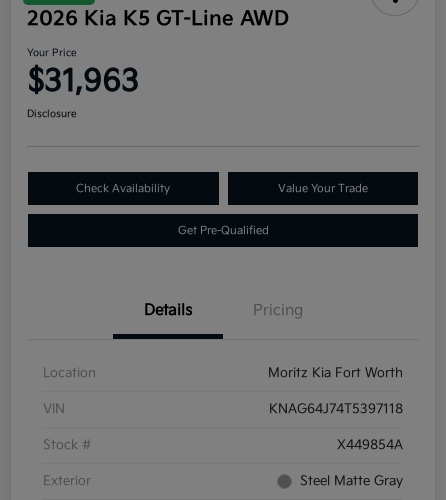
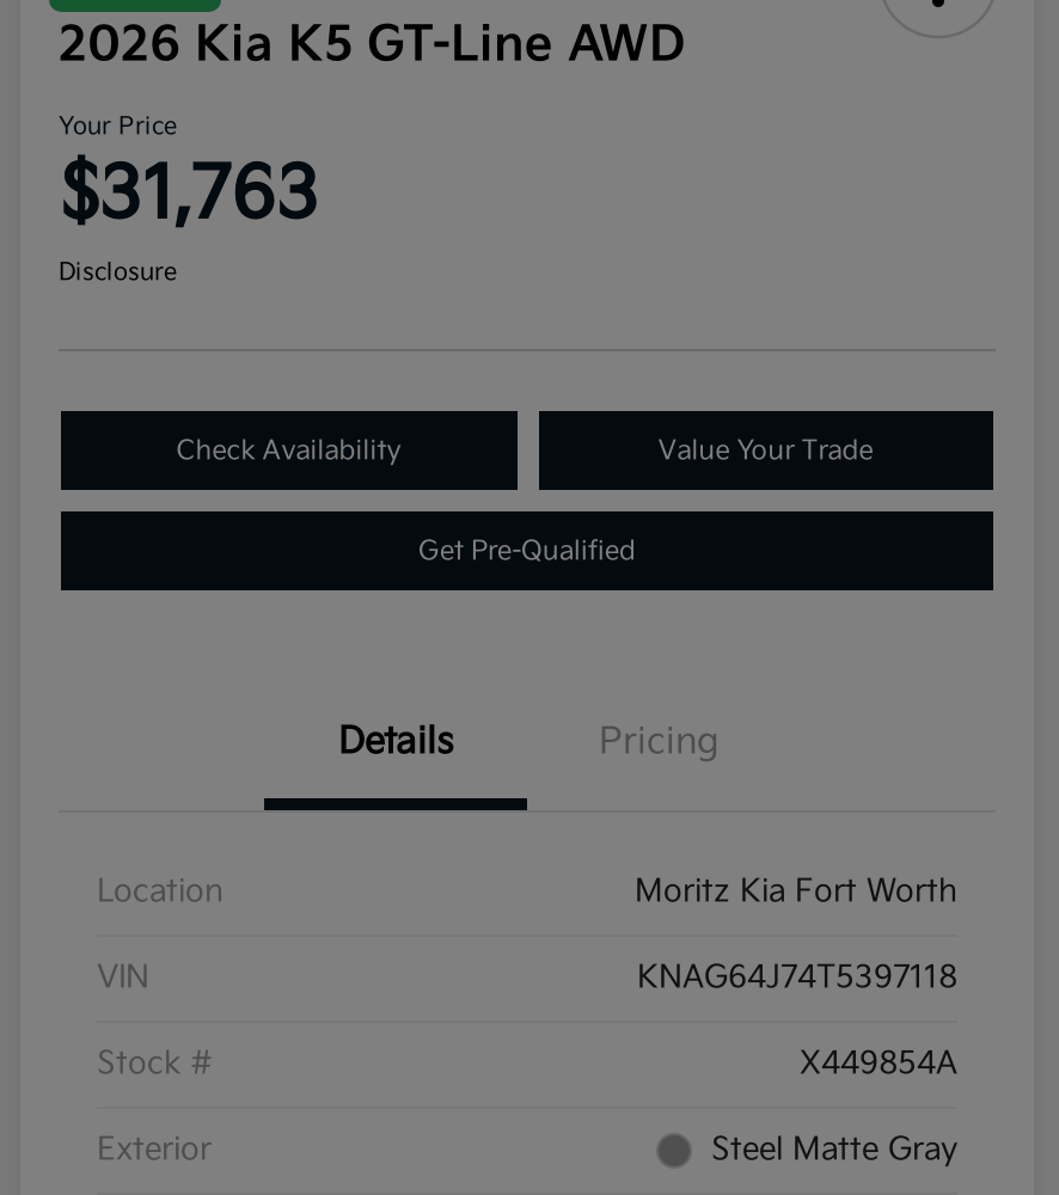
[27,64,139,100] $31,963 -> [59,153,319,239] $31,763

